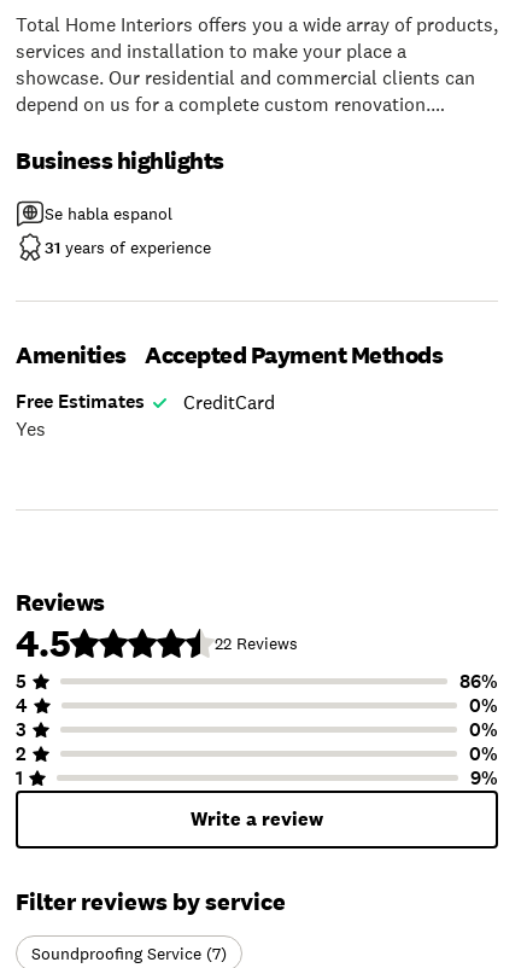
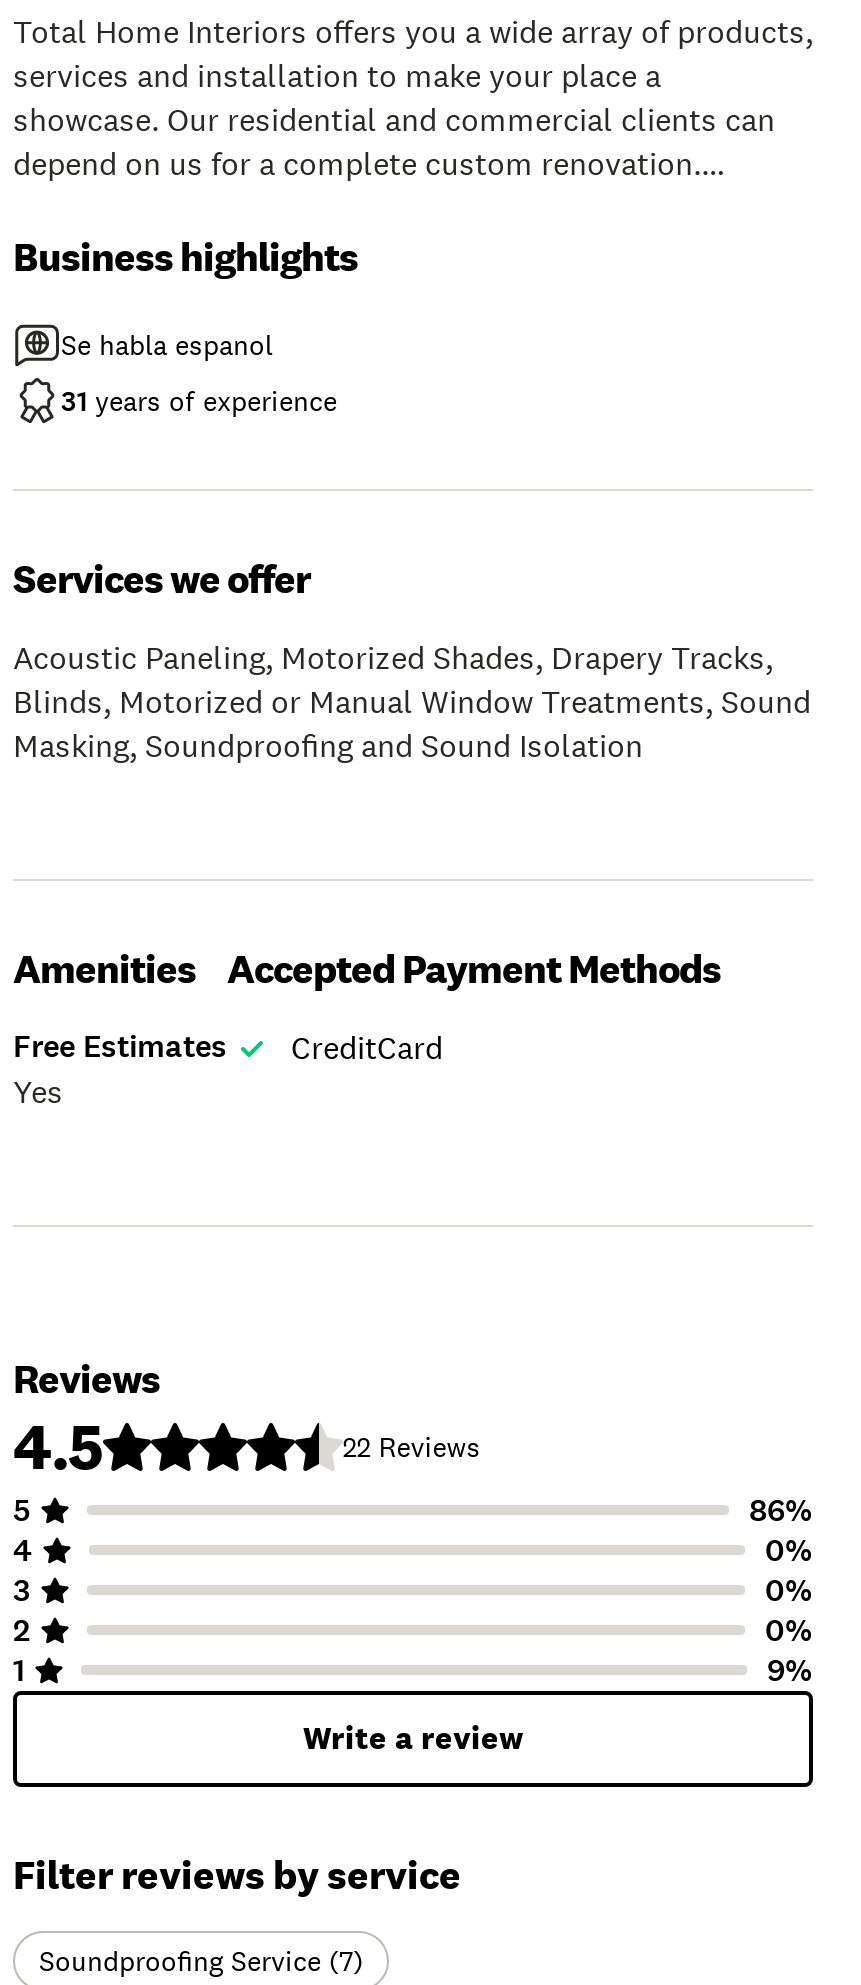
none -> [13,555,811,765] Services we offer | Acoustic Paneling, Motorized Shades, Drapery Tracks, | Blinds, Motorized or Manual Window Treatments, Sound | Masking, Soundproofing and Sound Isolation

